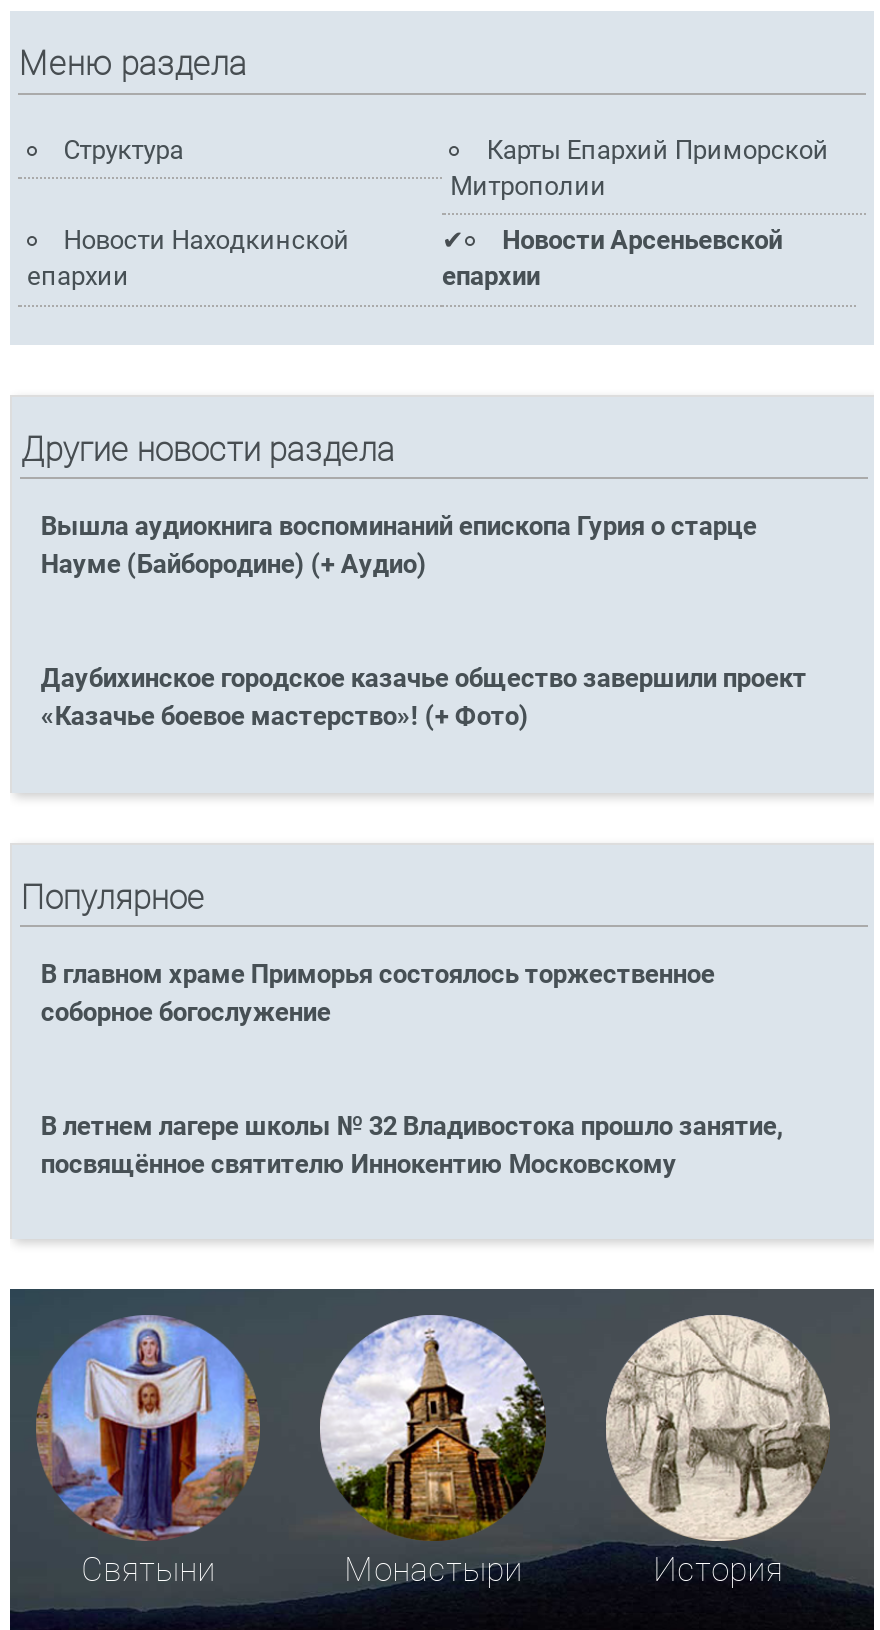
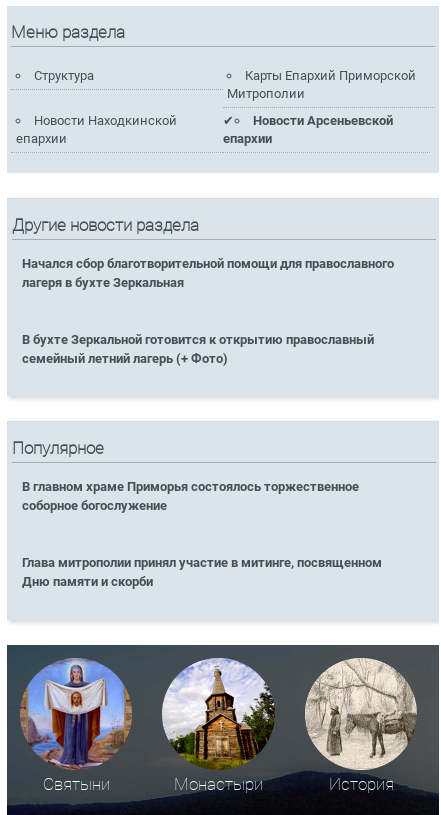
[41,512,757,580] Вышла аудиокнига воспоминаний епископа Гурия о старце | Науме (Байбородине) (+ Аудио) -> [22,256,394,290] Начался сбор благотворительной помощи для православного | лагеря в бухте Зеркальная
[41,664,807,732] Даубихинское городское казачье общество завершили проект | «Казачье боевое мастерство»! (+ Фото) -> [22,332,374,366] В бухте Зеркальной готовится к открытию православный | семейный летний лагерь (+ Фото)
[41,1111,783,1179] В летнем лагере школы № 32 Владивостока прошло занятие, | посвящённое святителю Иннокентию Московскому -> [22,555,382,589] Глава митрополии принял участие в митинге, посвященном | Дню памяти и скорби

